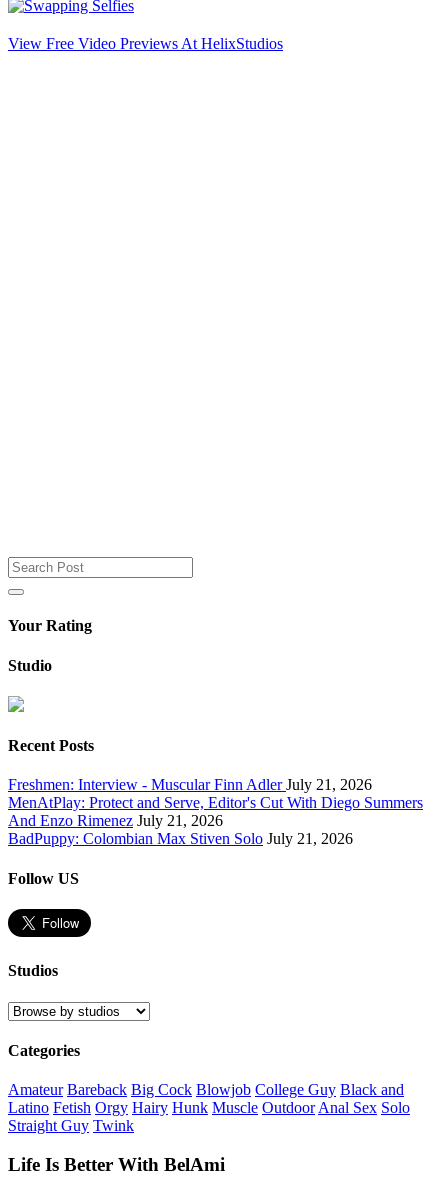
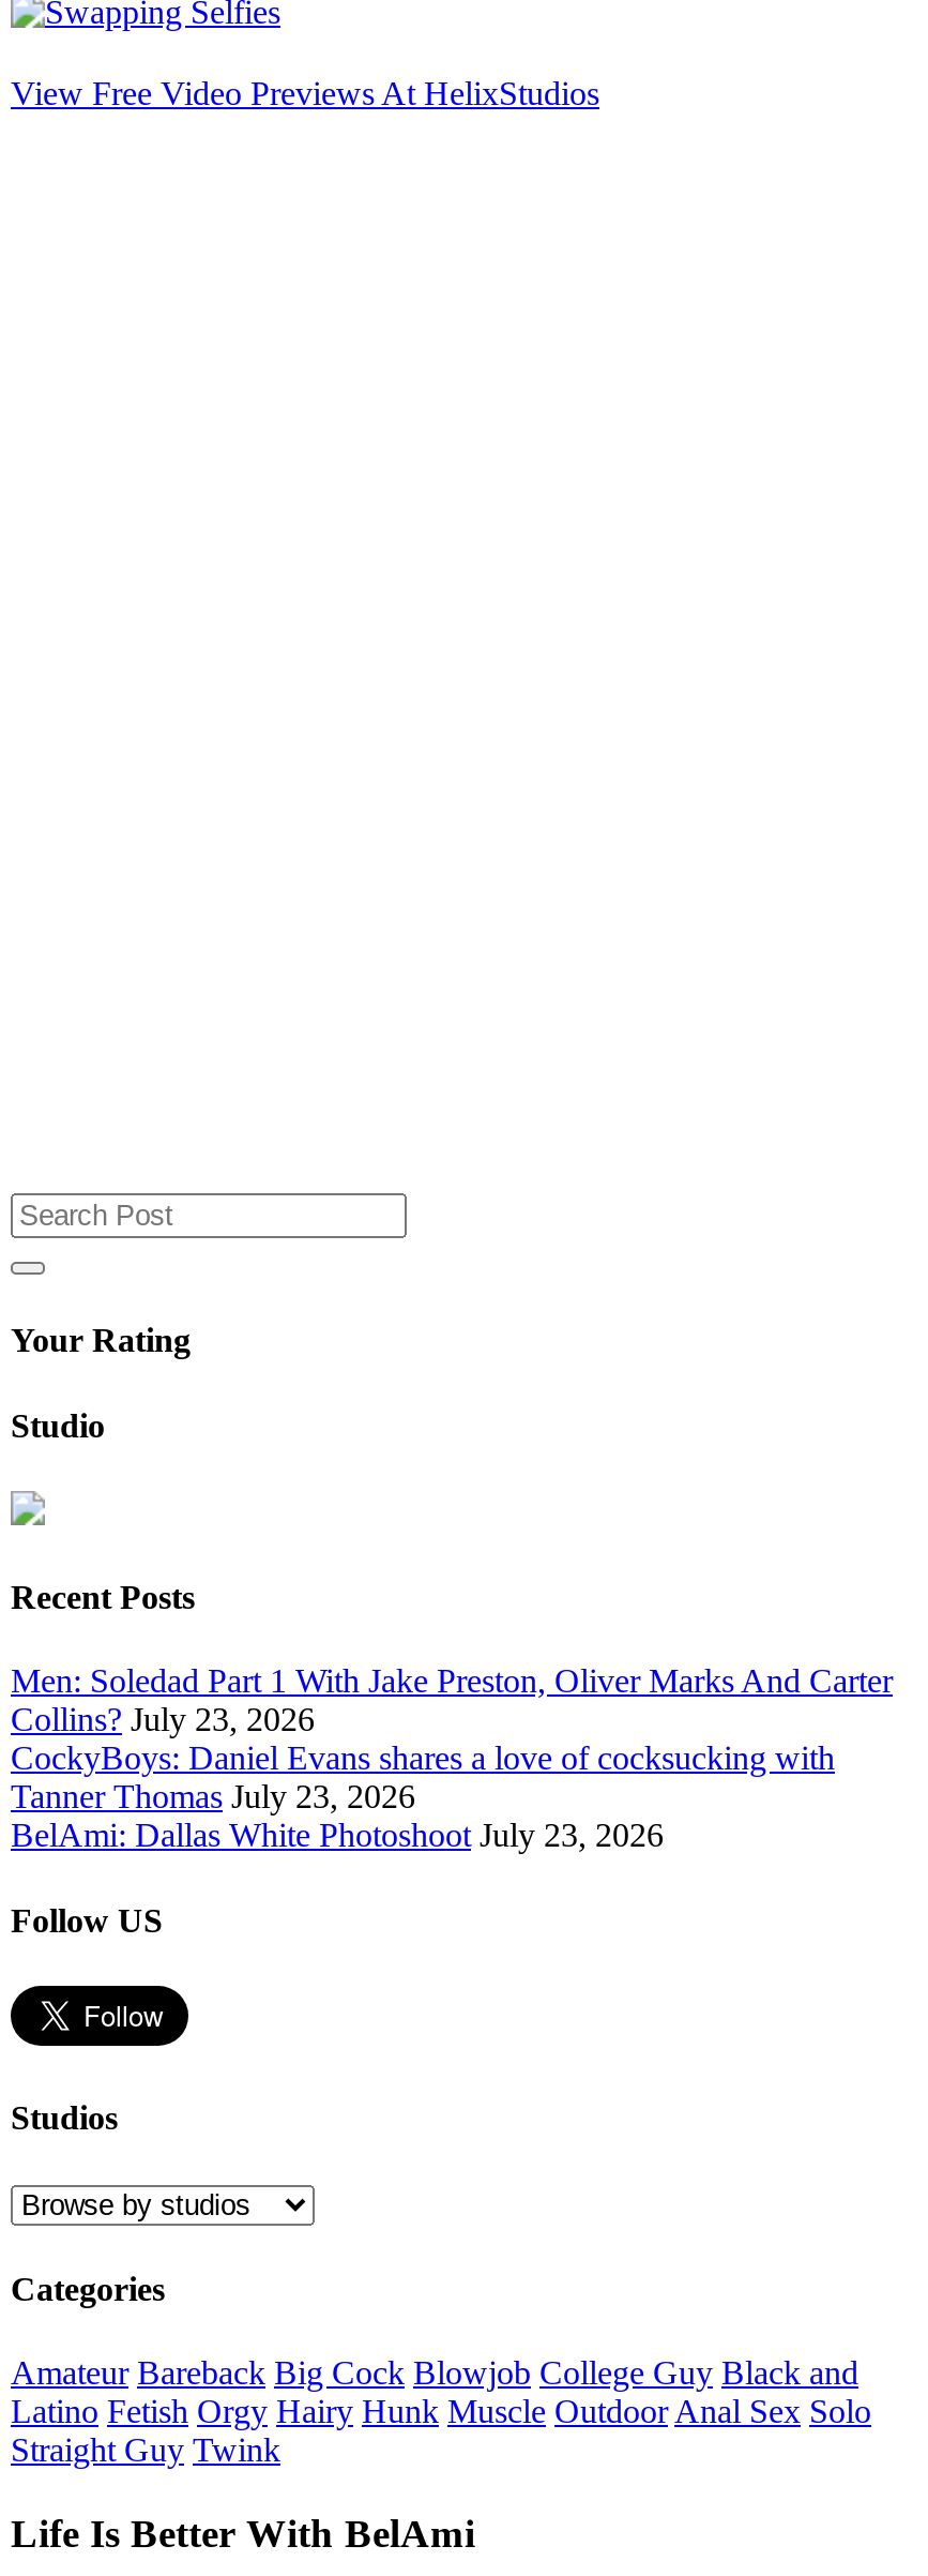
[8,776,423,847] Freshmen: Interview - Muscular Finn Adler July 21, 2026 | MenAtPlay: Protect and Serve, Editor's Cut With Diego Summers | And Enzo Rimenez July 21, 2026 | BadPuppy: Colombian Max Stiven Solo July 21, 2026 -> [11,1663,893,1854] Men: Soledad Part 1 With Jake Preston, Oliver Marks And Carter | Collins? July 23, 2026 | CockyBoys: Daniel Evans shares a love of cocksucking with | Tanner Thomas July 23, 2026 | BelAmi: Dallas White Photoshoot July 23, 2026

